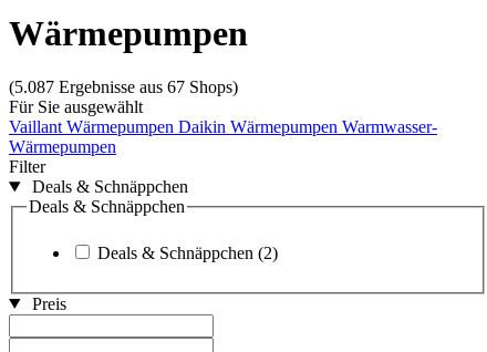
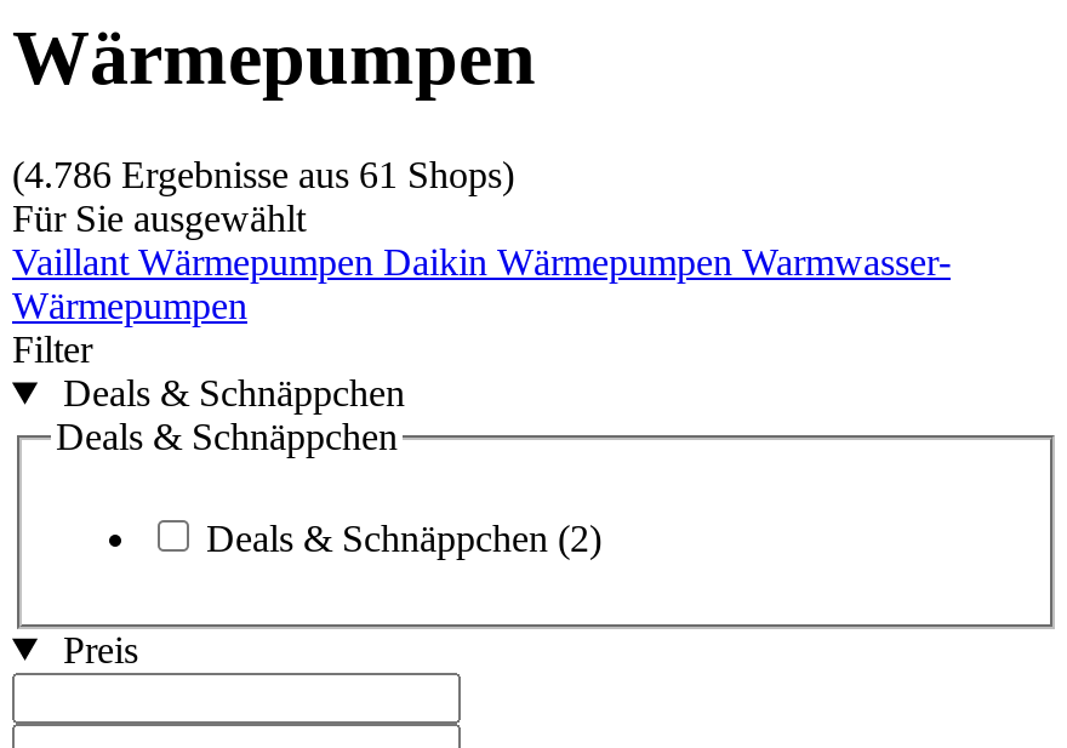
[9,78,238,96] (5.087 Ergebnisse aus 67 Shops) -> [12,154,514,195] (4.786 Ergebnisse aus 61 Shops)

